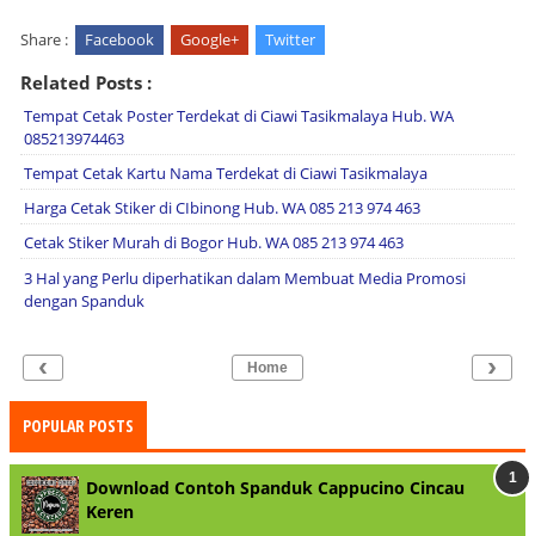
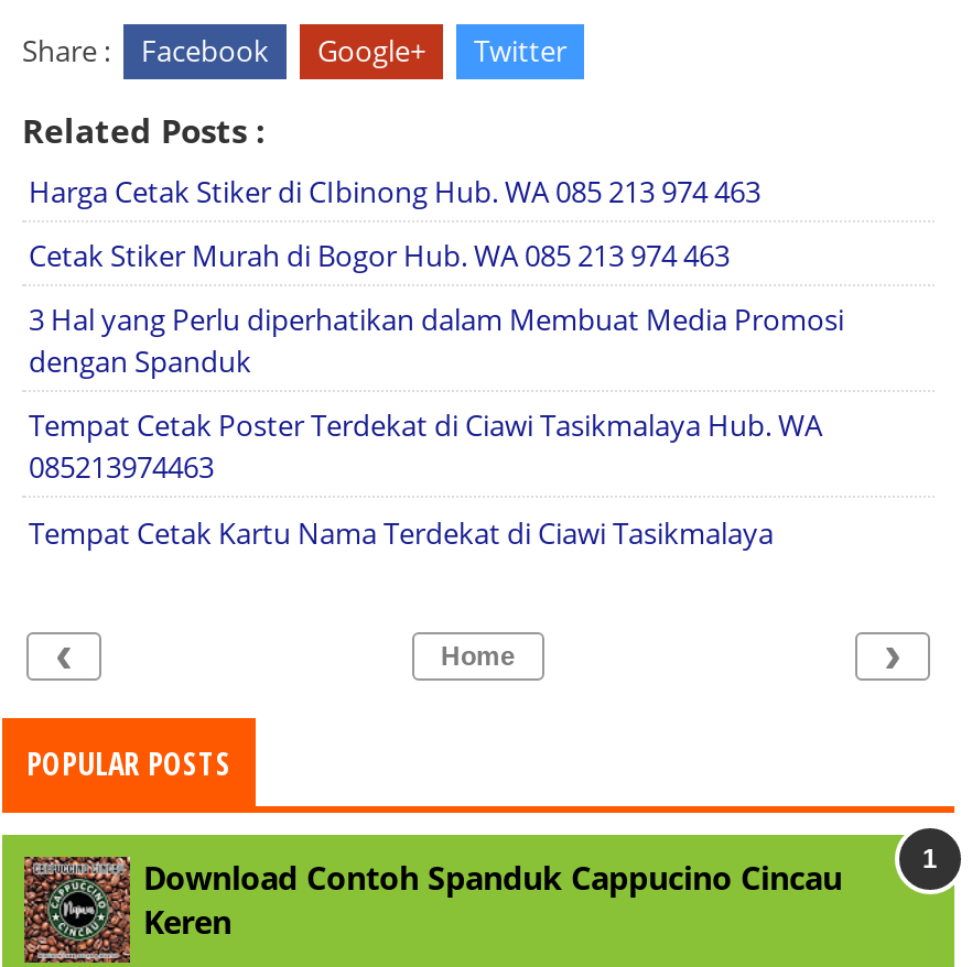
moved [24,105,454,184] -> [29,406,822,552]: Tempat Cetak Poster Terdekat di Ciawi Tasikmalaya Hub. WA | 085213974463 | Tempat Cetak Kartu Nama Terdekat di Ciawi Tasikmalaya
moved [24,197,466,311] -> [29,171,844,382]: Harga Cetak Stiker di CIbinong Hub. WA 085 213 974 463 | Cetak Stiker Murah di Bogor Hub. WA 085 213 974 463 | 3 Hal yang Perlu diperhatikan dalam Membuat Media Promosi | dengan Spanduk

